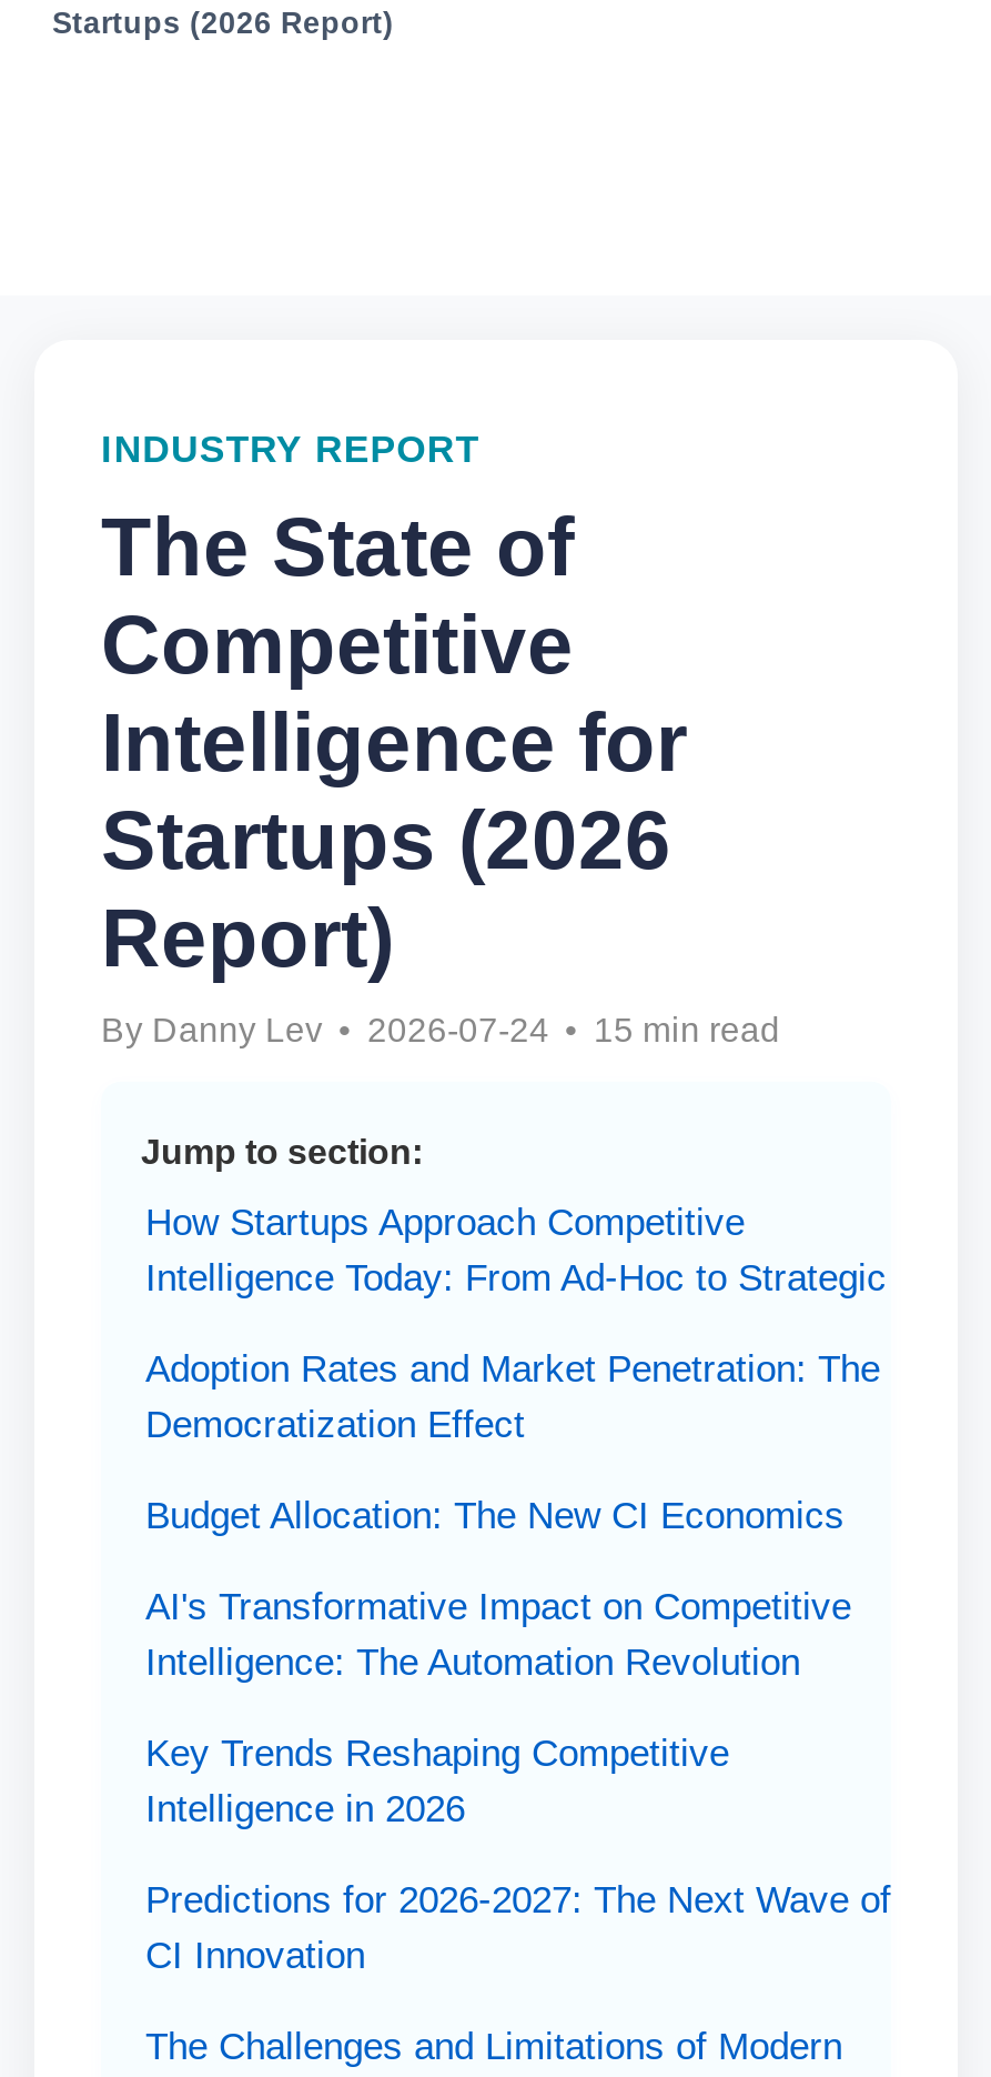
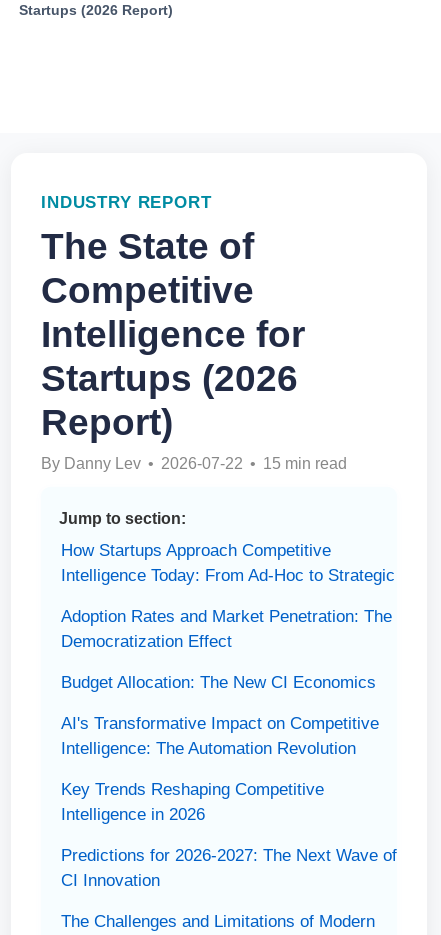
[101,1012,780,1049] By Danny Lev 2026-07-24 15 min read -> [41,455,347,472] By Danny Lev 2026-07-22 15 min read

